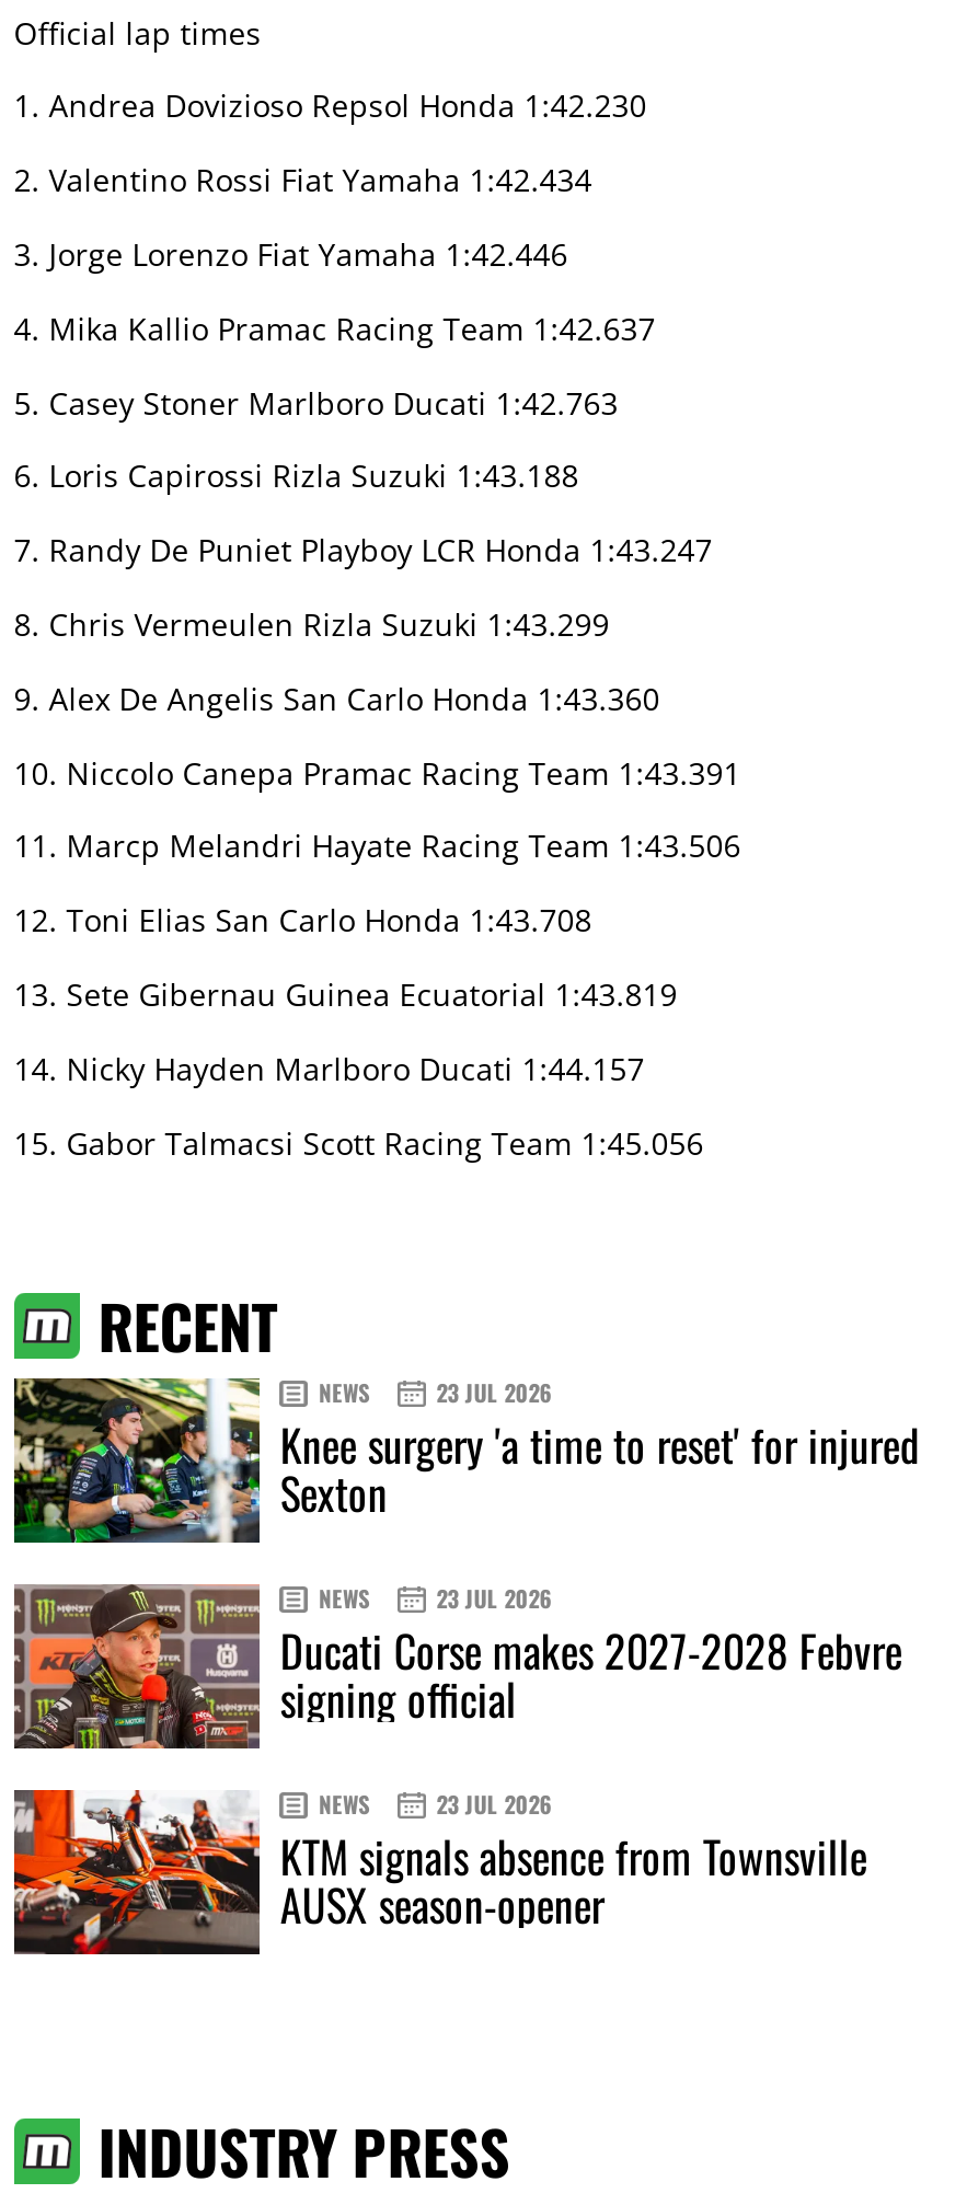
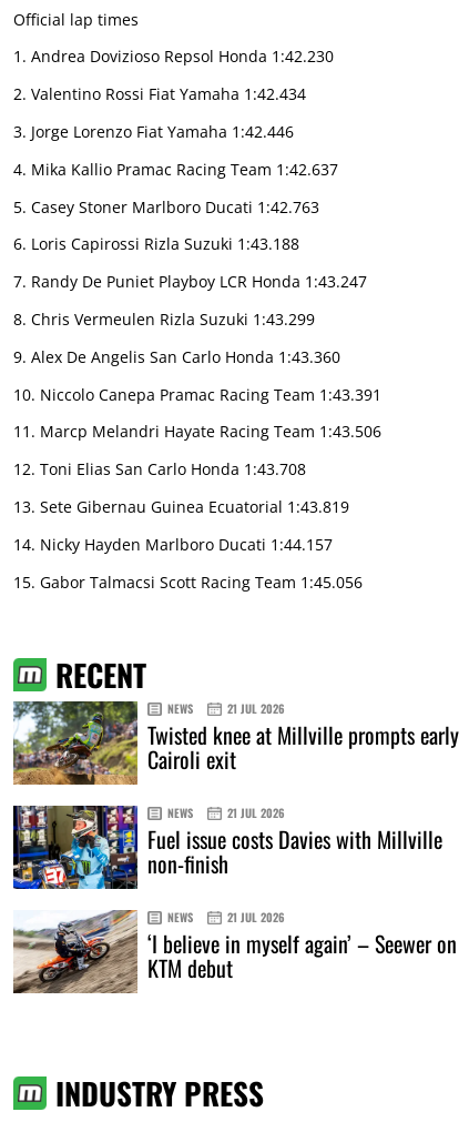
[12,1376,920,1545] [image] | 23 JUL 2026 | Knee surgery 'a time to reset' for injured | Sexton -> [12,700,459,786] [image] | 21 JUL 2026 | Twisted knee at Millville prompts early | Cairoli exit
[12,1583,902,1751] [image] | 23 JUL 2026 | Ducati Corse makes 2027-2028 Febvre | signing official -> [12,805,443,890] [image] | 21 JUL 2026 | Fuel issue costs Davies with Millville | non-finish
[12,1788,867,1956] [image] | 23 JUL 2026 | KTM signals absence from Townsville | AUSX season-opener -> [12,909,457,994] [image] | 21 JUL 2026 | ‘I believe in myself again’ – Seewer on | KTM debut

